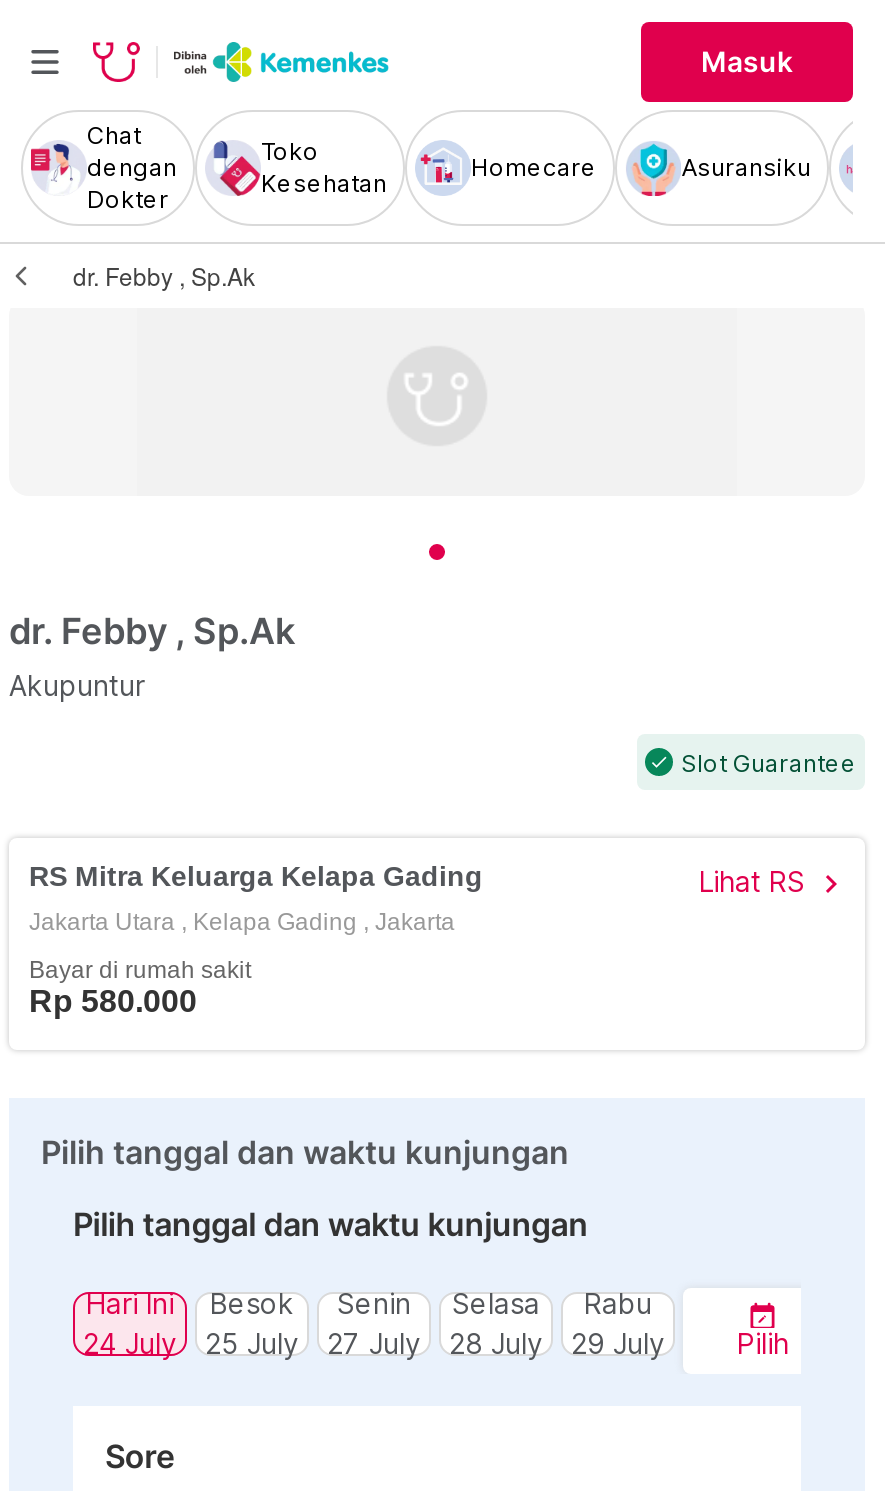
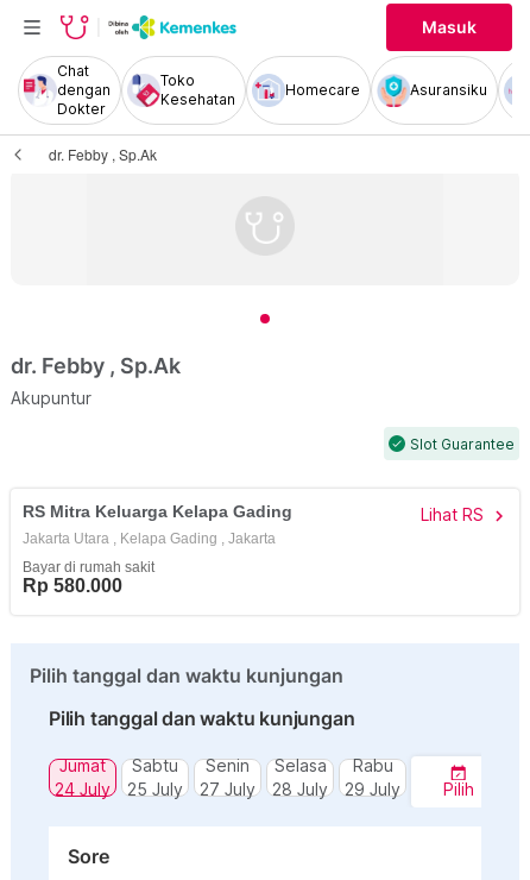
[86,1286,174,1320] Hari Ini -> [59,755,106,775] Jumat
[210,1286,294,1320] Besok -> [132,755,178,775] Sabtu

